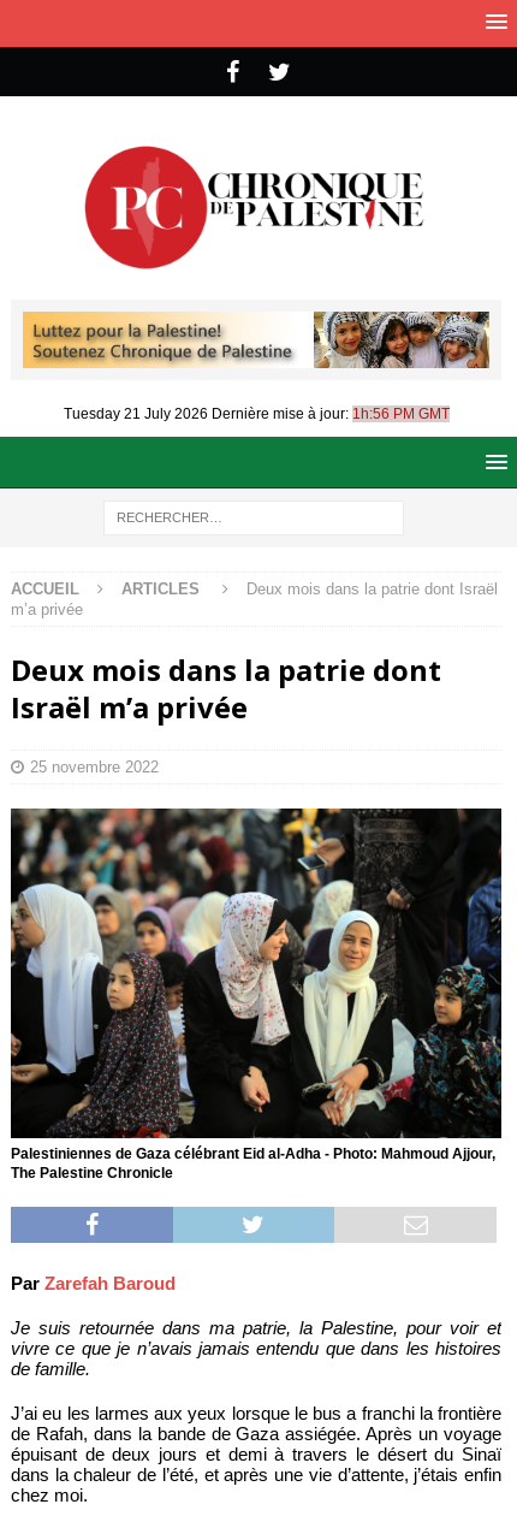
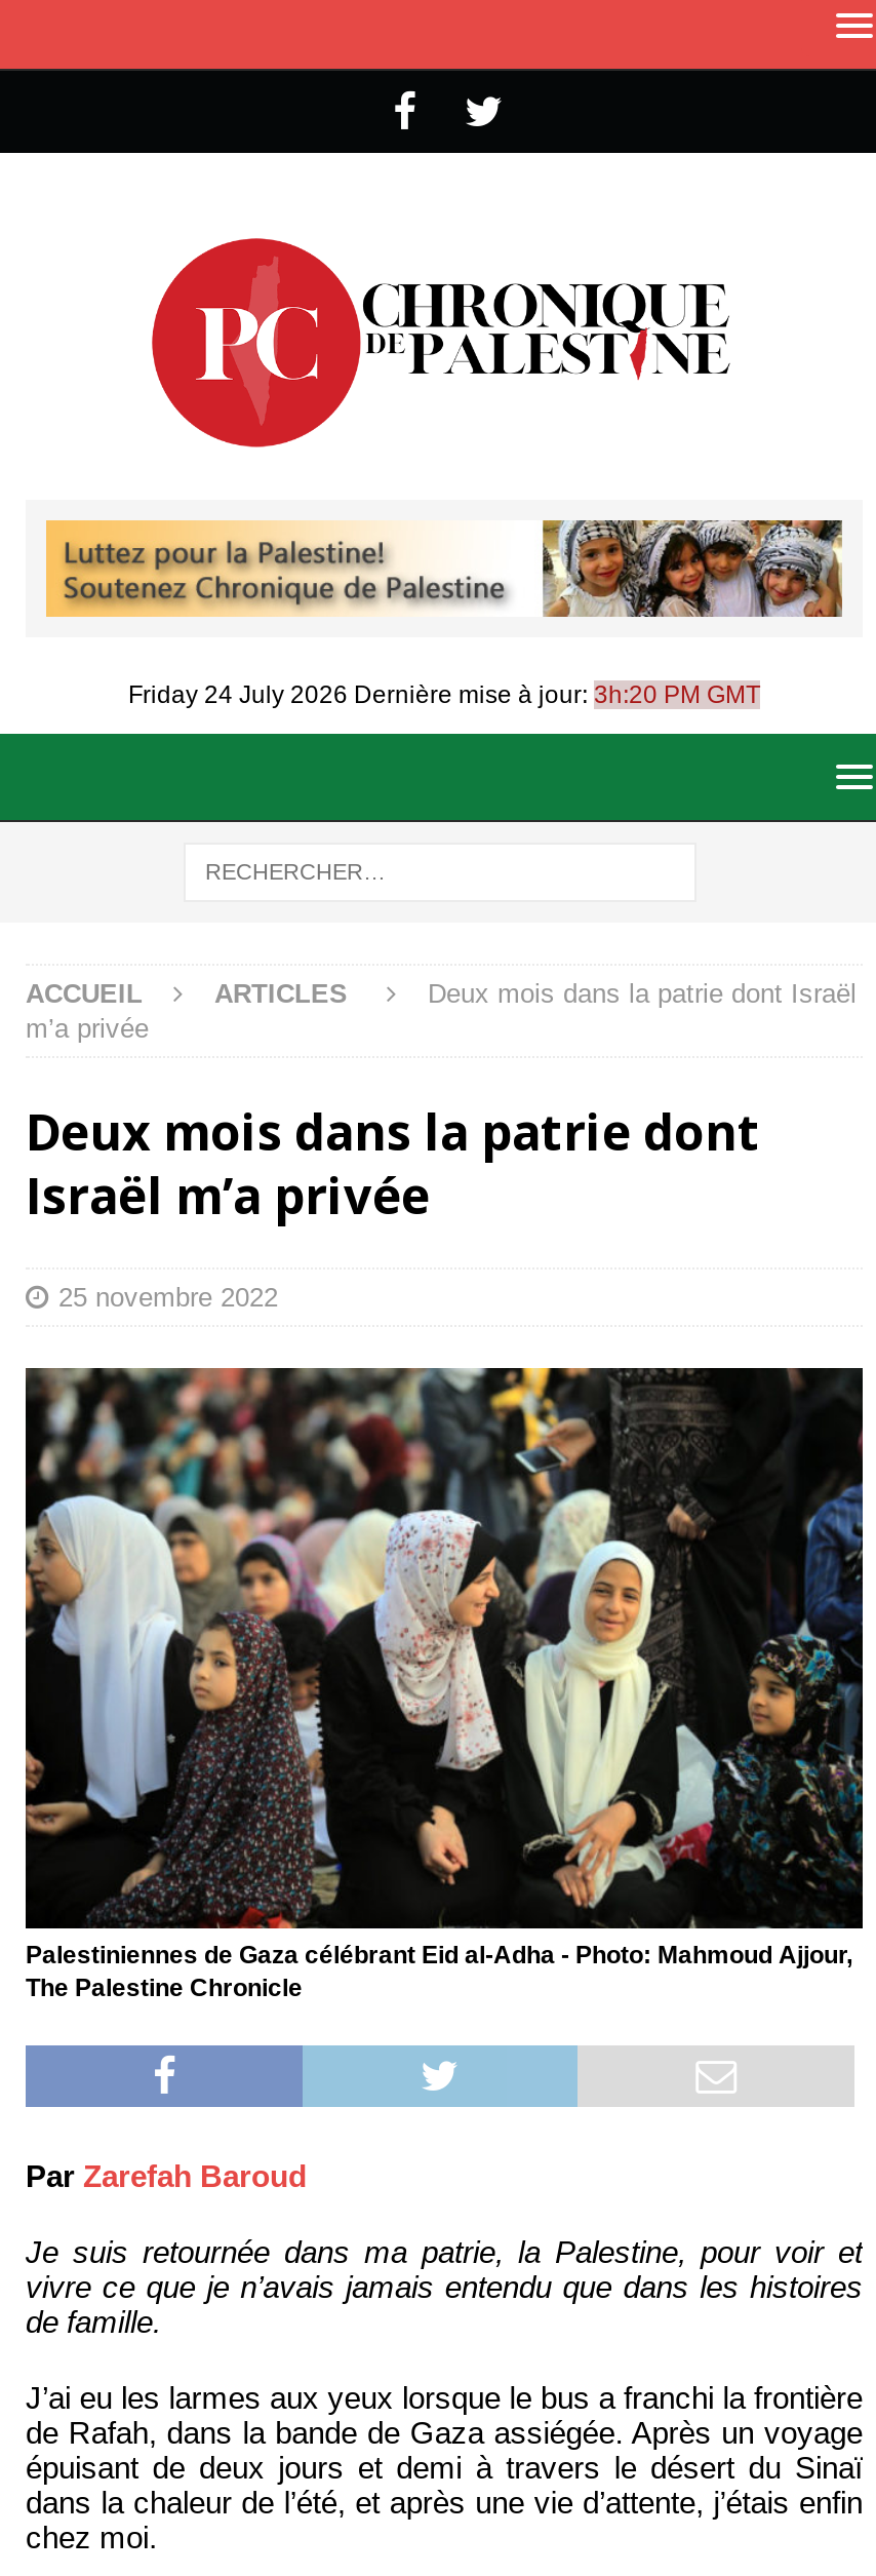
[63,405,449,422] Tuesday 21 July 2026 Dernière mise à jour: 1h:56 PM GMT -> [128,680,760,709] Friday 24 July 2026 Dernière mise à jour: 3h:20 PM GMT

